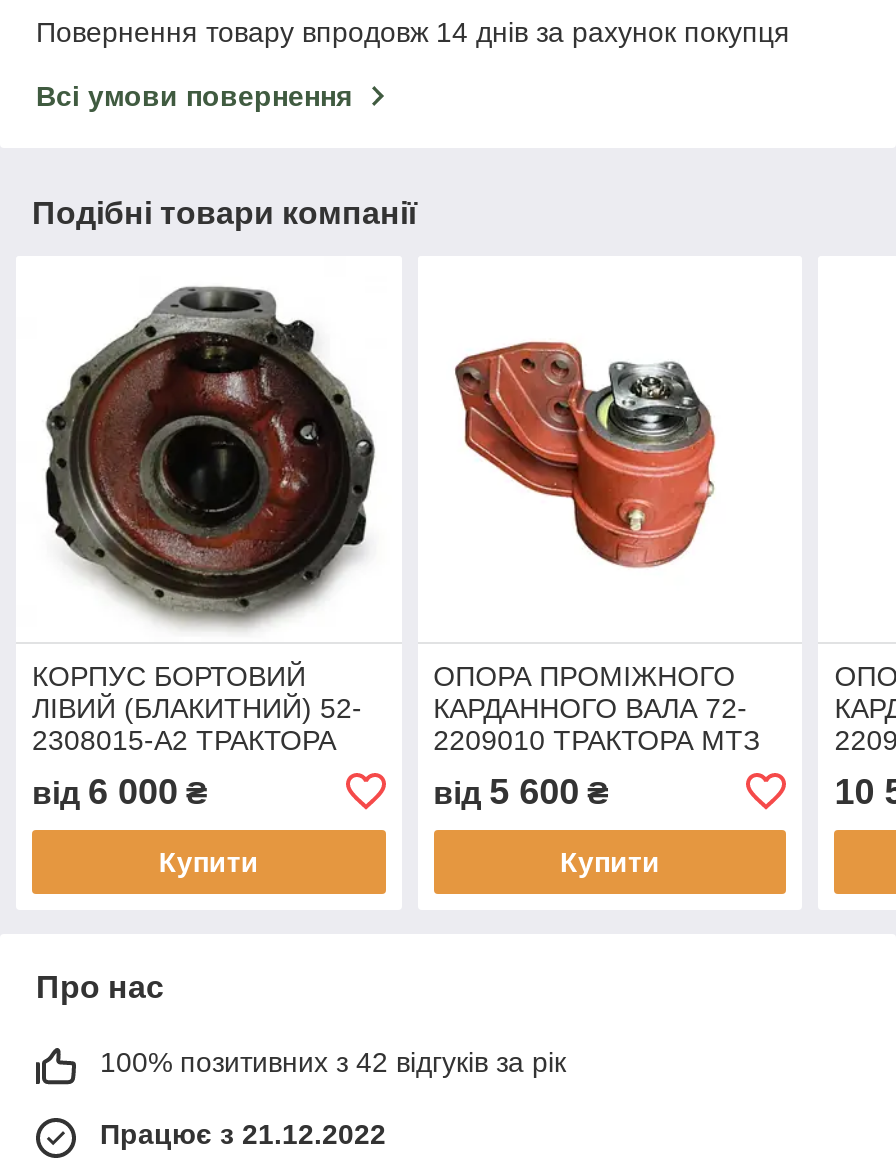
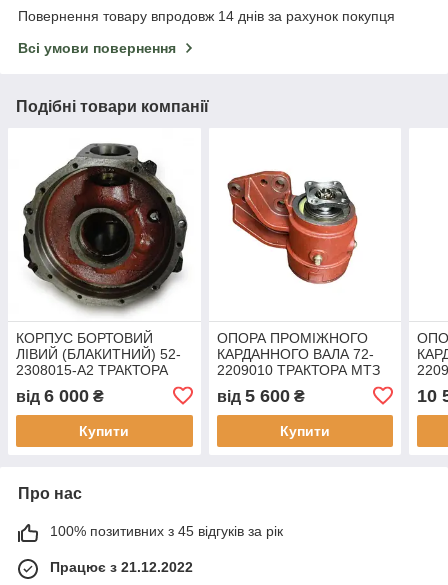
[100,1046,566,1078] 100% позитивних з 42 відгуків за рік -> [50,523,283,539] 100% позитивних з 45 відгуків за рік

